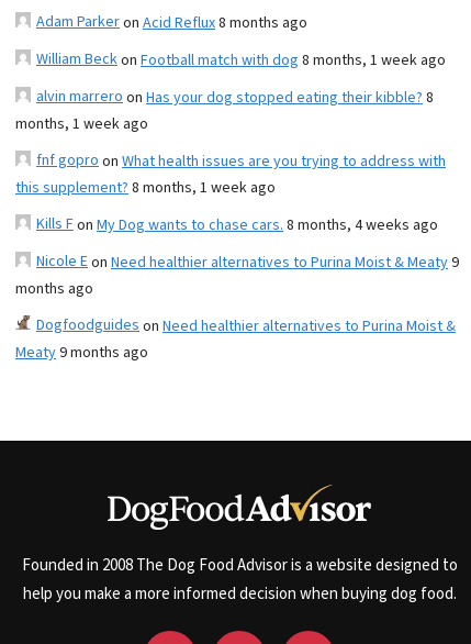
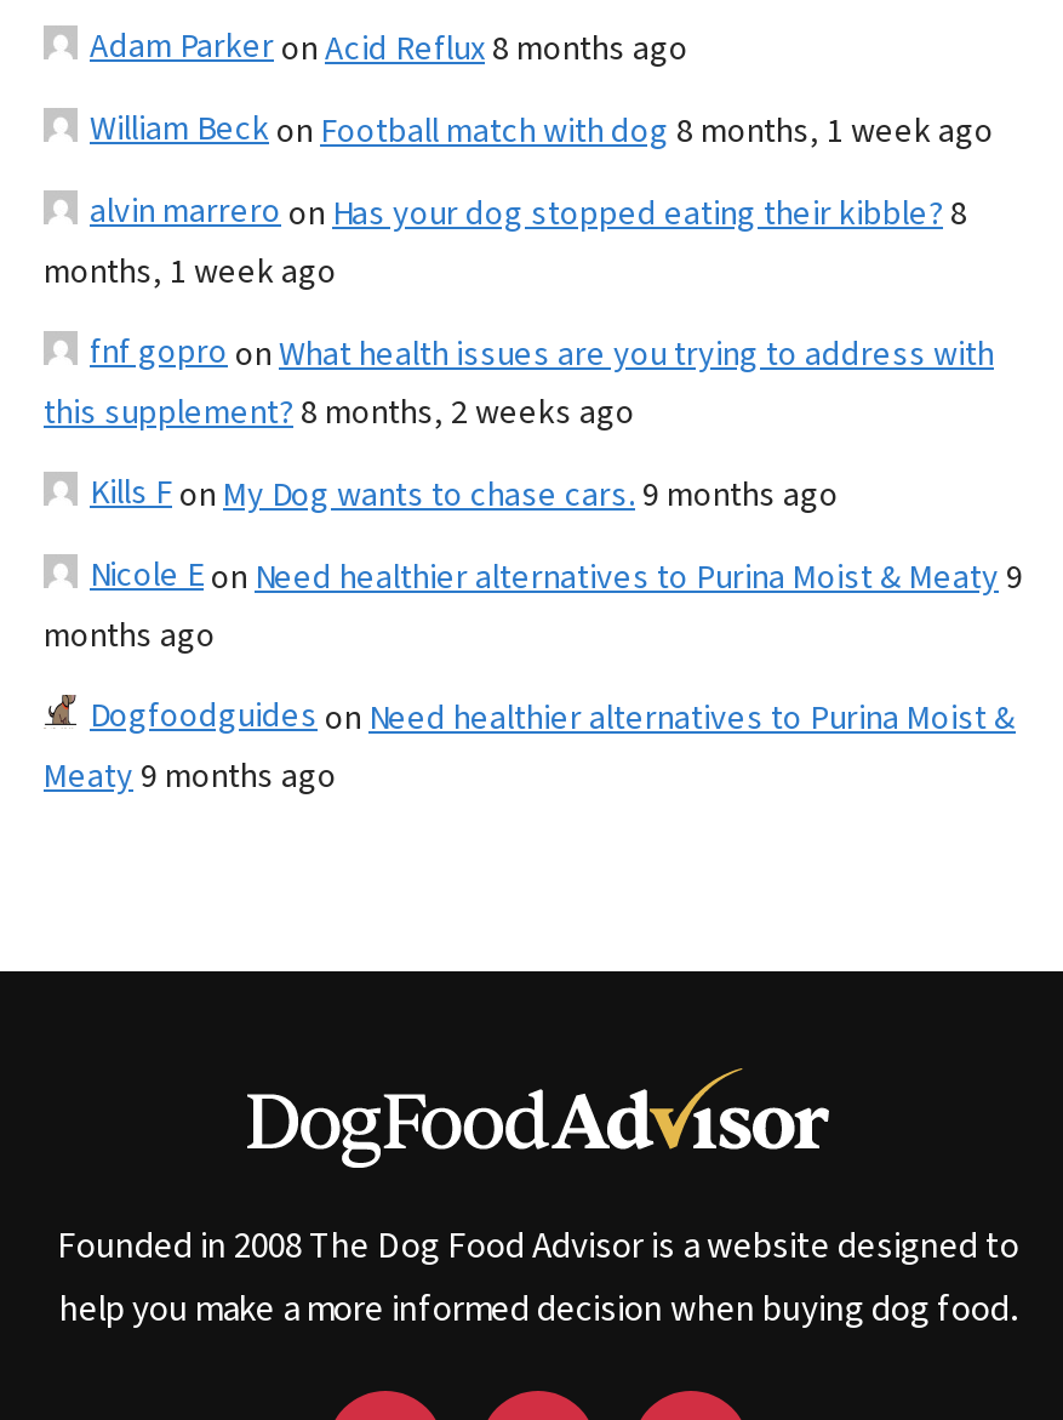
[15,177,276,199] this supplement? 8 months, 1 week ago -> [44,389,635,437] this supplement? 8 months, 2 weeks ago
[36,213,438,236] Kills Fon My Dog wants to chase cars. 8 months, 4 weeks ago -> [90,469,839,519] Kills Fon My Dog wants to chase cars. 9 months ago

